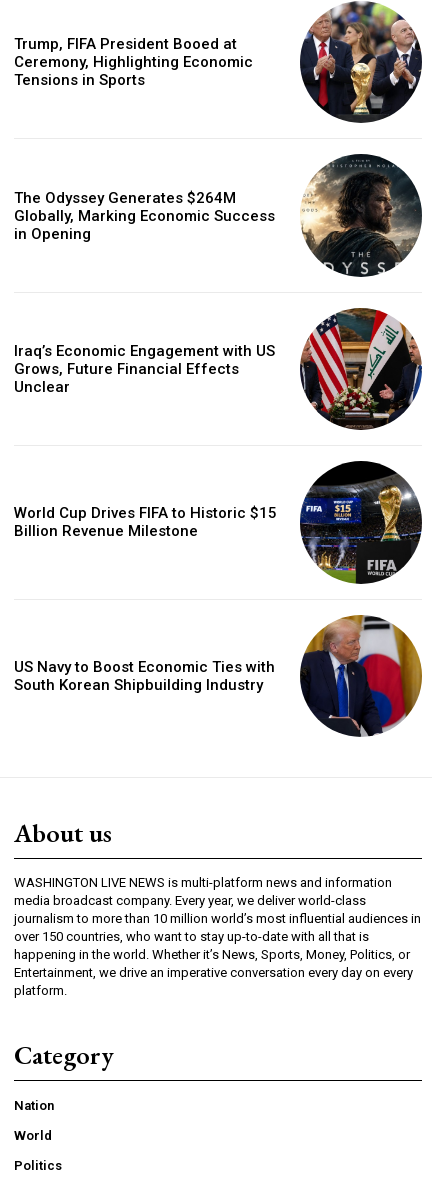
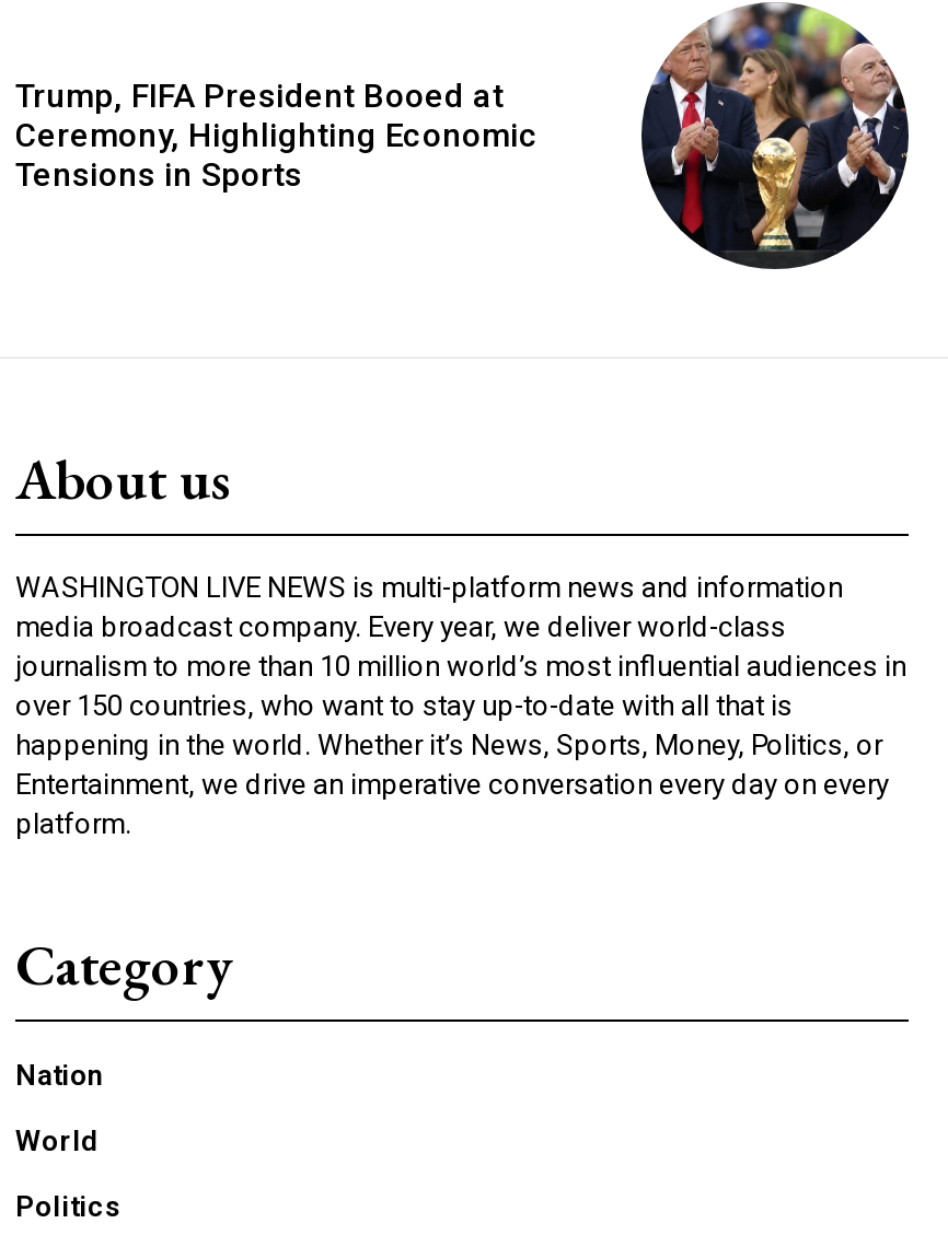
[14,153,423,278] [image] | The Odyssey Generates $264M | Globally, Marking Economic Success | in Opening -> none
[14,307,423,431] [image] | Iraq’s Economic Engagement with US | Grows, Future Financial Effects | Unclear -> none
[14,460,423,585] [image] | World Cup Drives FIFA to Historic $15 | Billion Revenue Milestone -> none
[14,614,423,737] [image] | US Navy to Boost Economic Ties with | South Korean Shipbuilding Industry -> none

